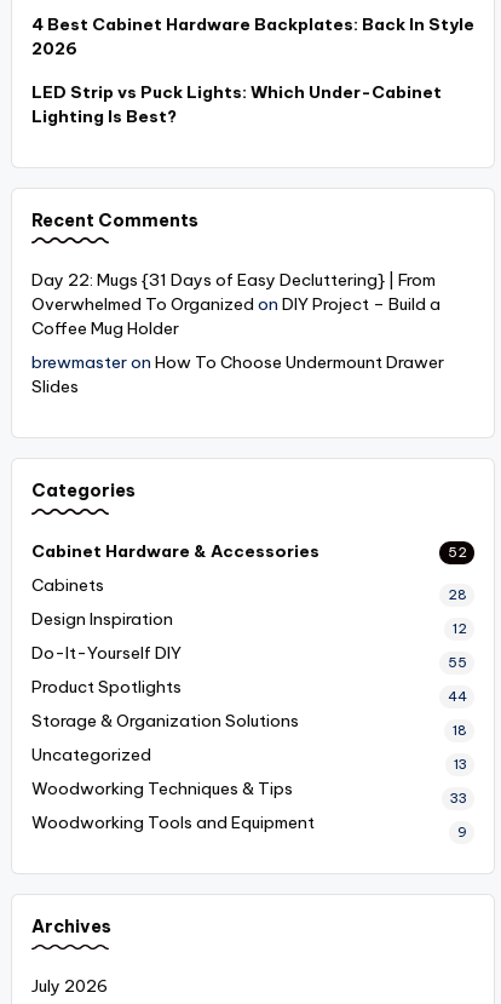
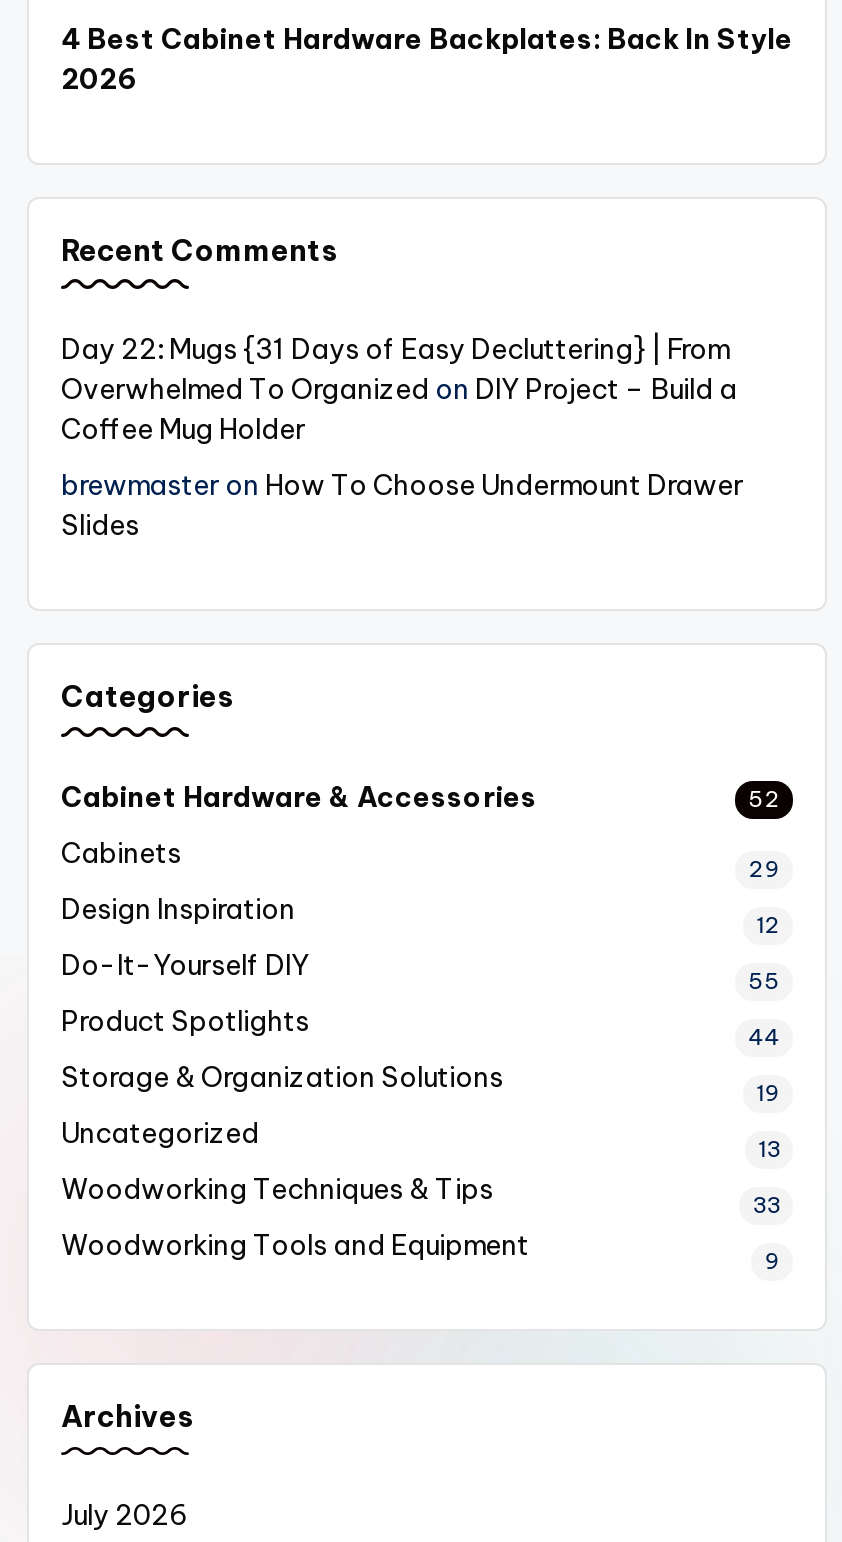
[31,81,442,127] LED Strip vs Puck Lights: Which Under-Cabinet | Lighting Is Best? -> none
[447,586,467,603] 28 -> [748,855,780,883] 29
[452,722,467,739] 18 -> [756,1079,780,1107] 19

